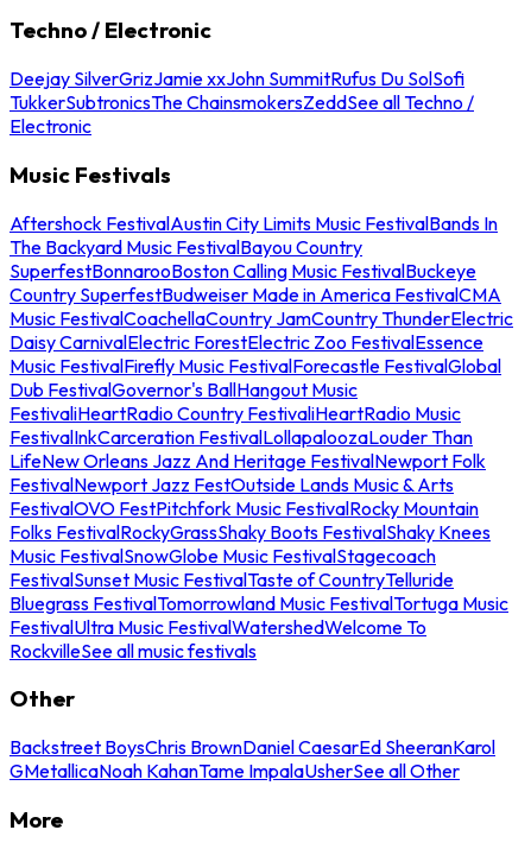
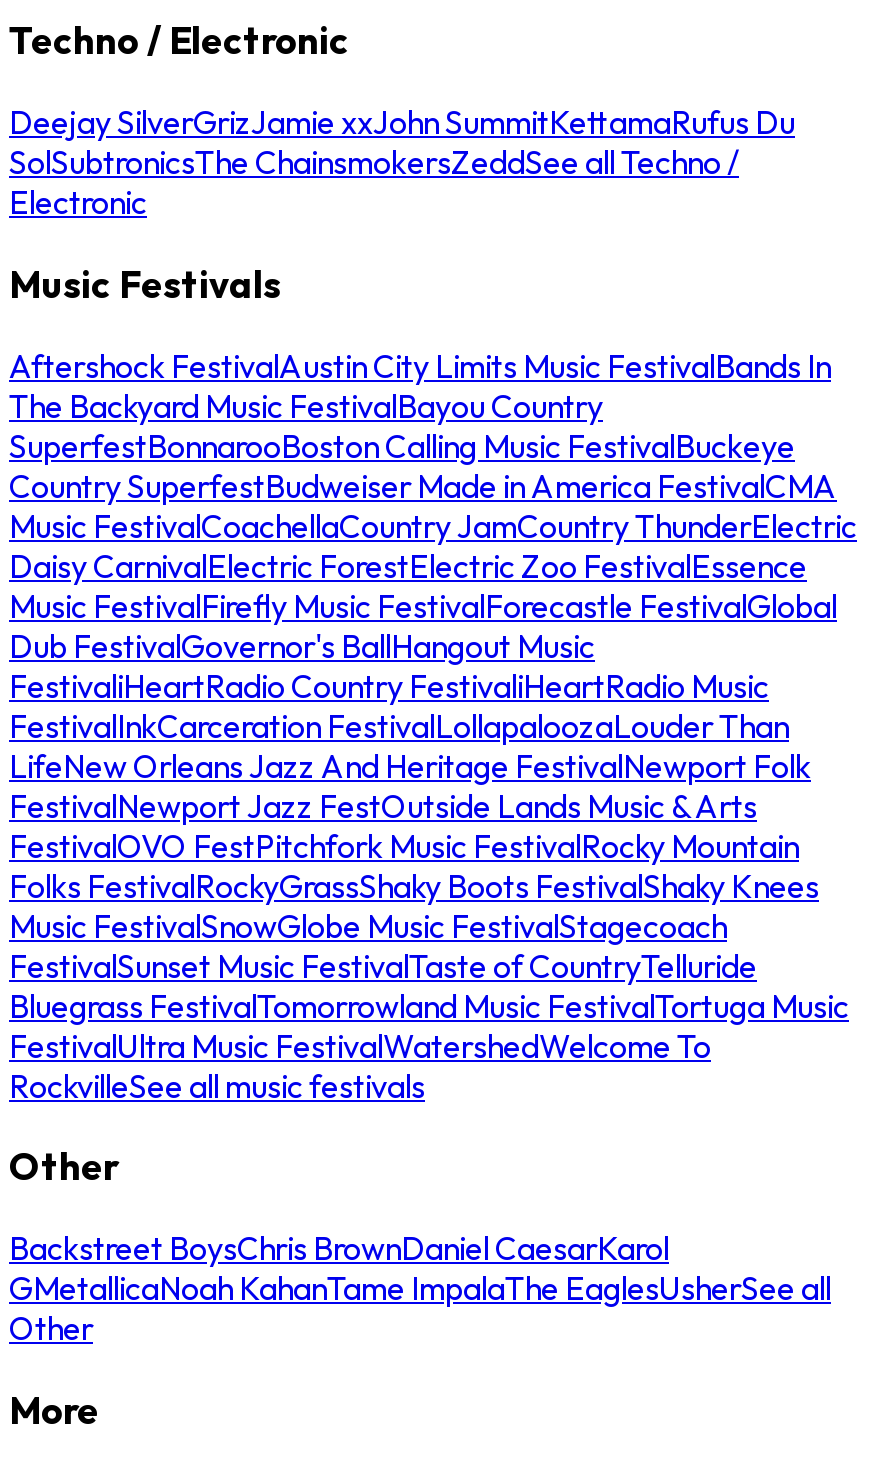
[10,67,474,114] Deejay SilverGrizJamie xxJohn SummitRufus Du SolSofi | TukkerSubtronicsThe ChainsmokersZeddSee all Techno / -> [9,102,795,182] Deejay SilverGrizJamie xxJohn SummitKettamaRufus Du | SolSubtronicsThe ChainsmokersZeddSee all Techno /
[10,735,495,783] Backstreet BoysChris BrownDaniel CaesarEd SheeranKarol | GMetallicaNoah KahanTame ImpalaUsherSee all Other -> [9,1228,831,1348] Backstreet BoysChris BrownDaniel CaesarKarol | GMetallicaNoah KahanTame ImpalaThe EaglesUsherSee all | Other

